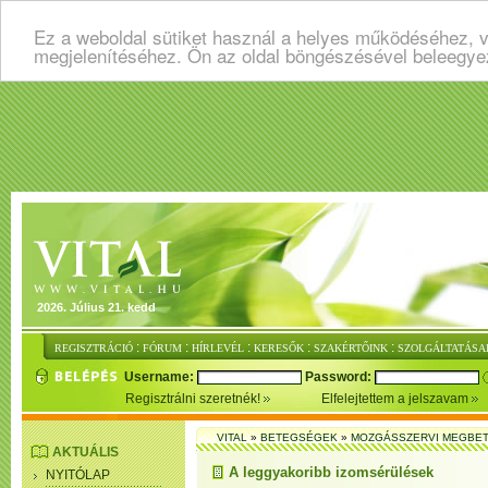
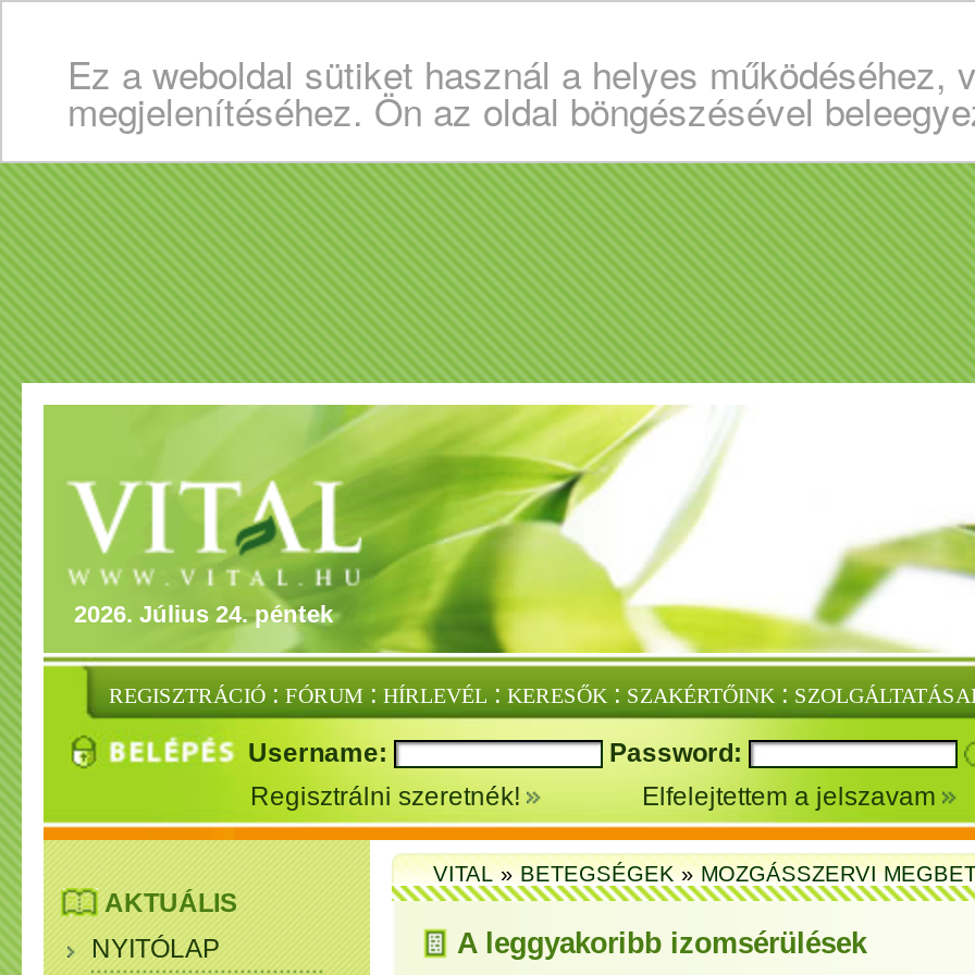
[37,301,156,314] 2026. Július 21. kedd -> [74,601,333,627] 2026. Július 24. péntek

